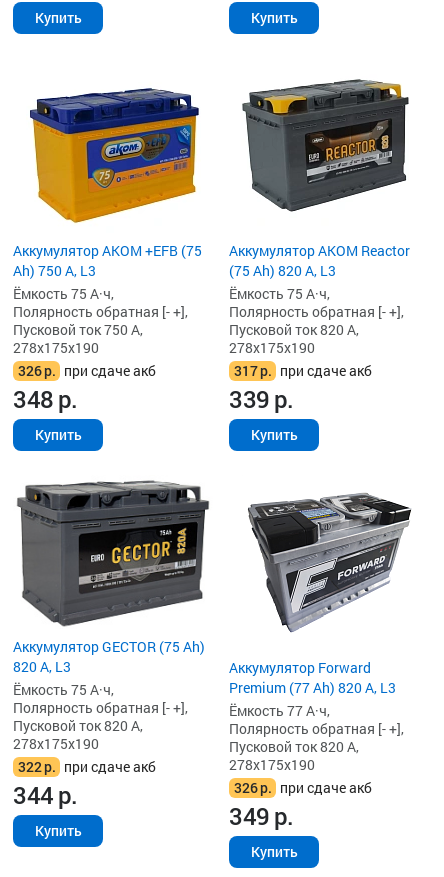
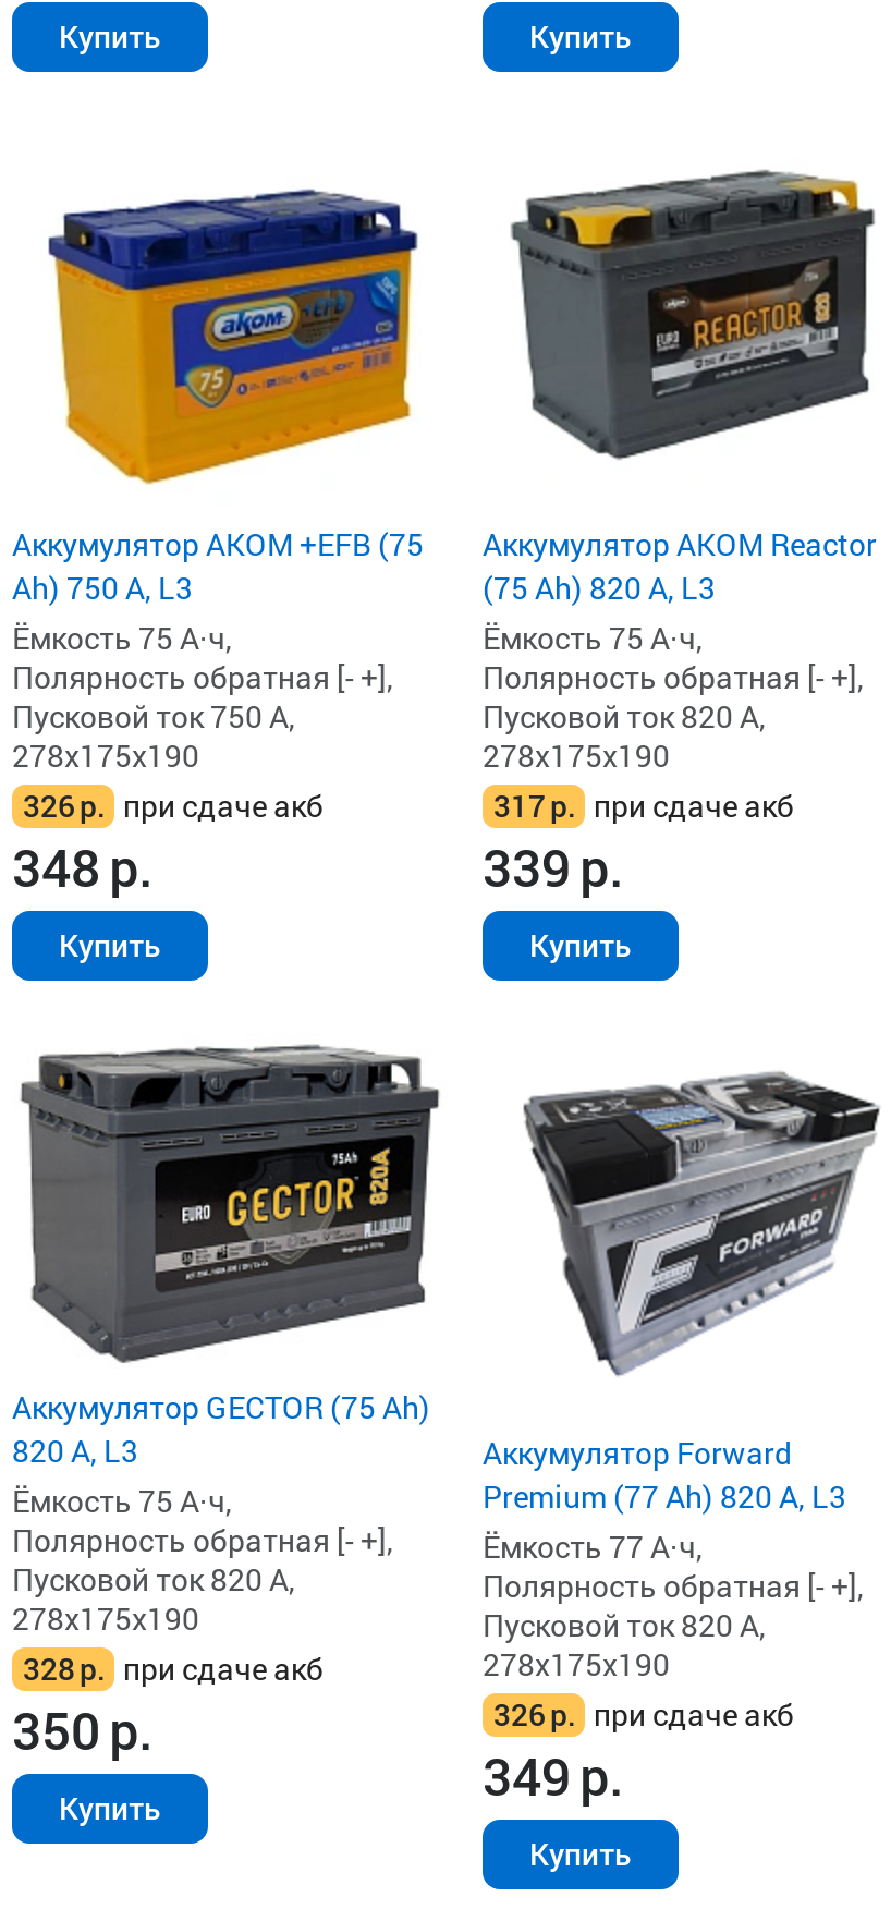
[18,757,156,776] 322 р. при сдаче акб -> [23,1648,324,1689] 328 р. при сдаче акб
[13,779,78,811] 344 р. -> [12,1696,153,1765] 350 р.

